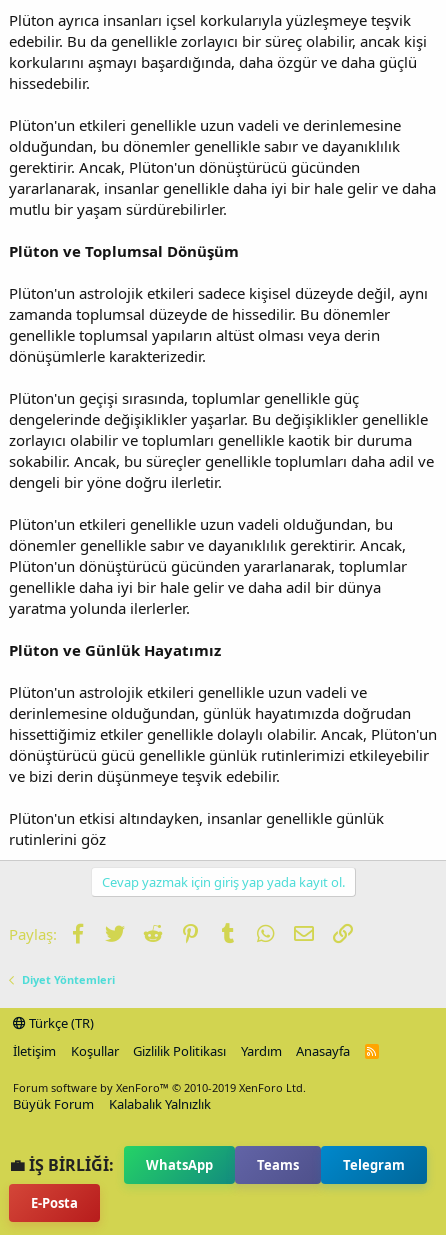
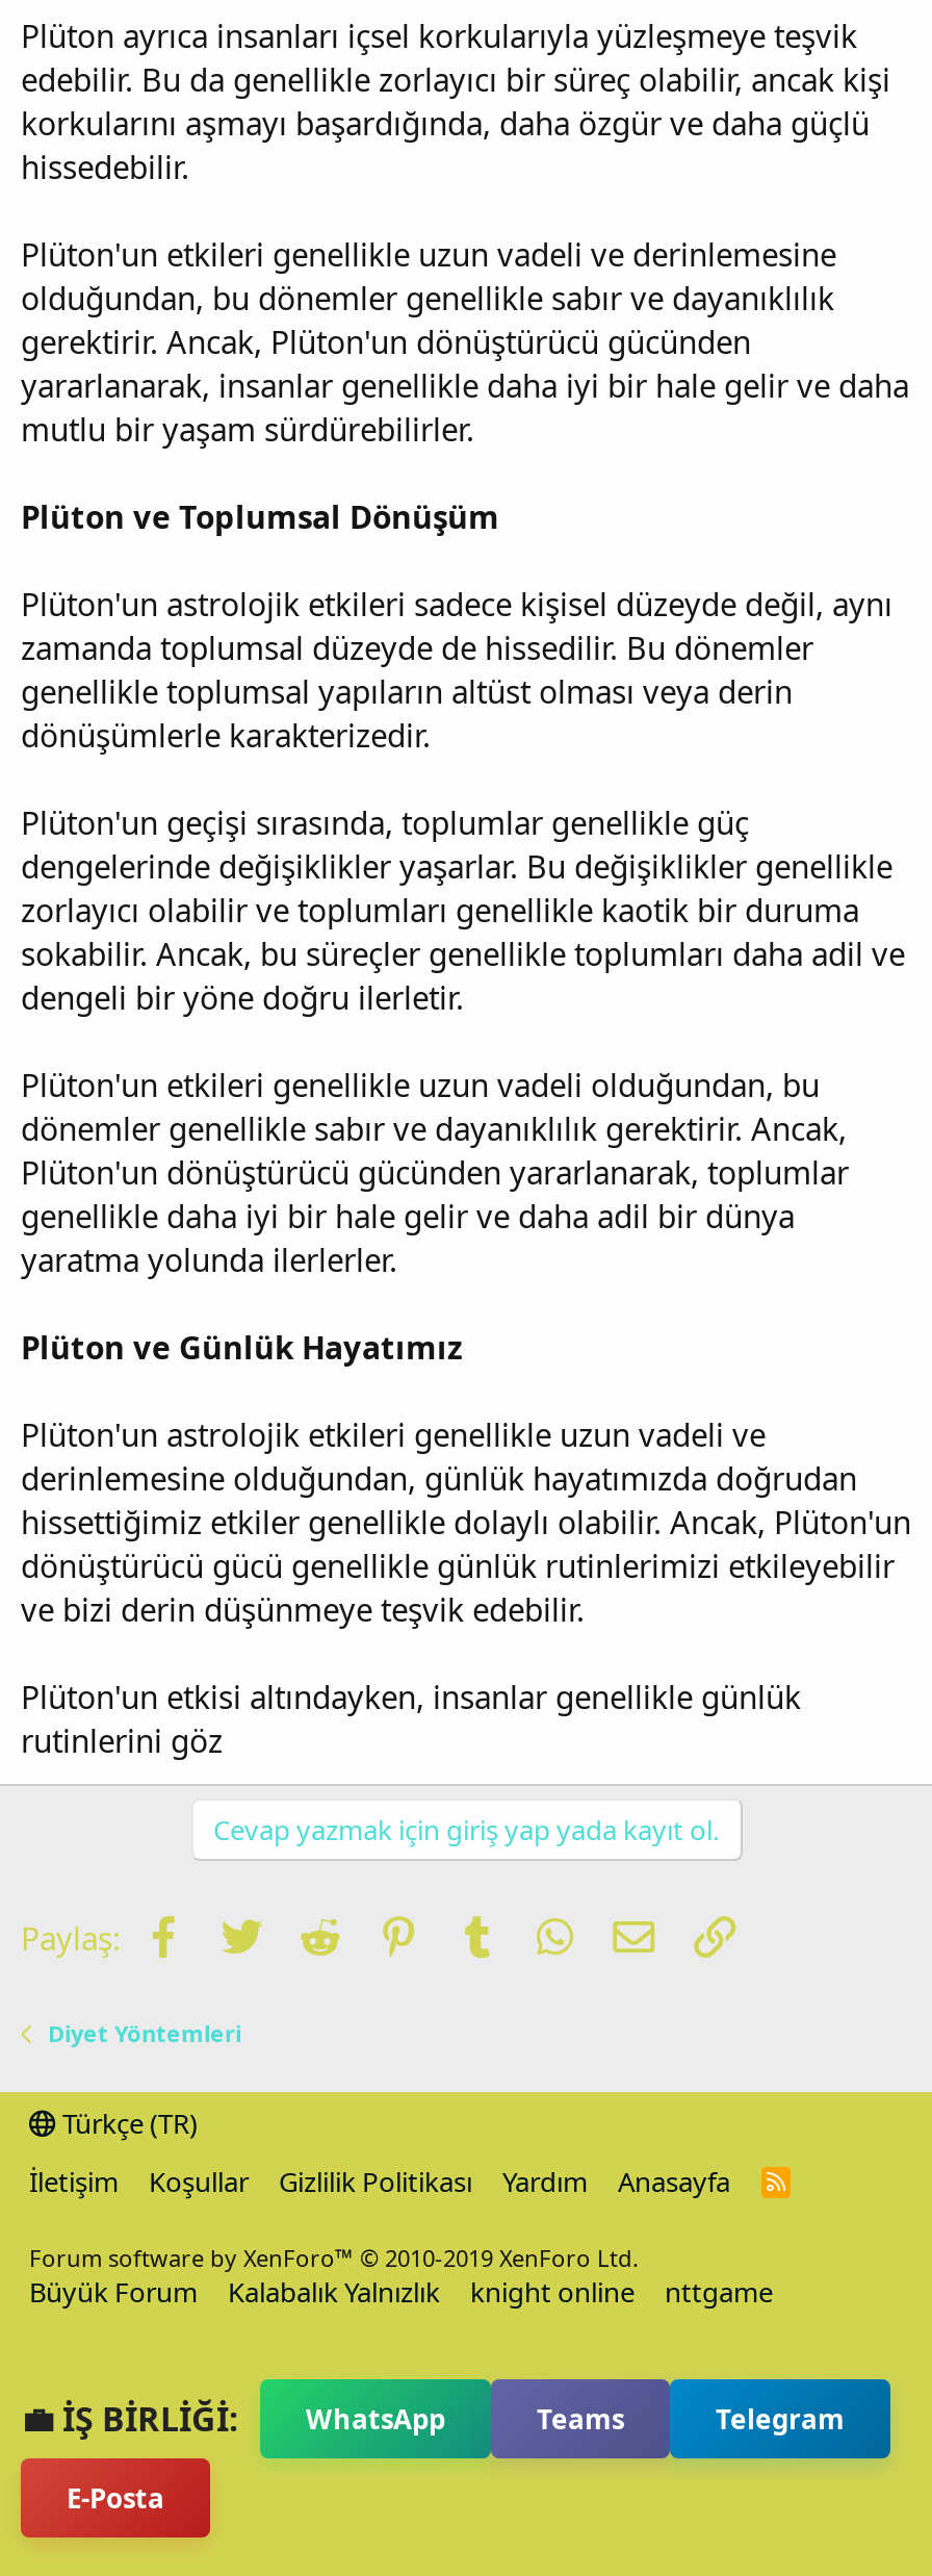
none -> [470,2273,773,2311] knight online | nttgame

